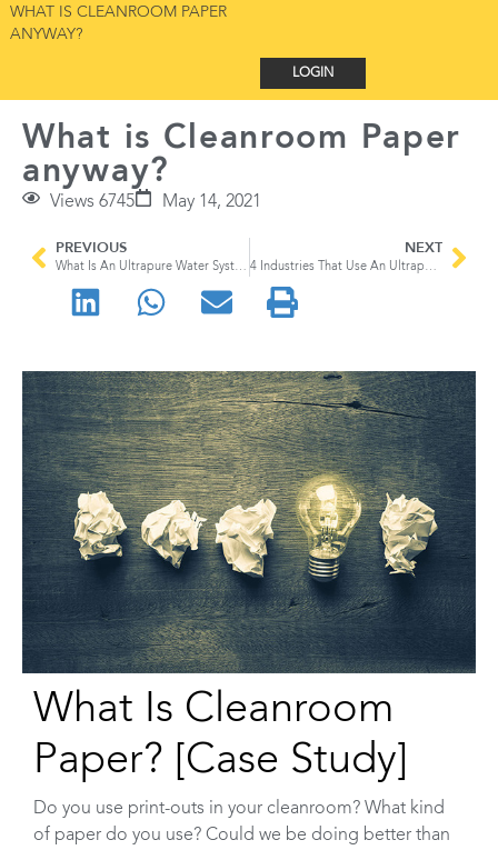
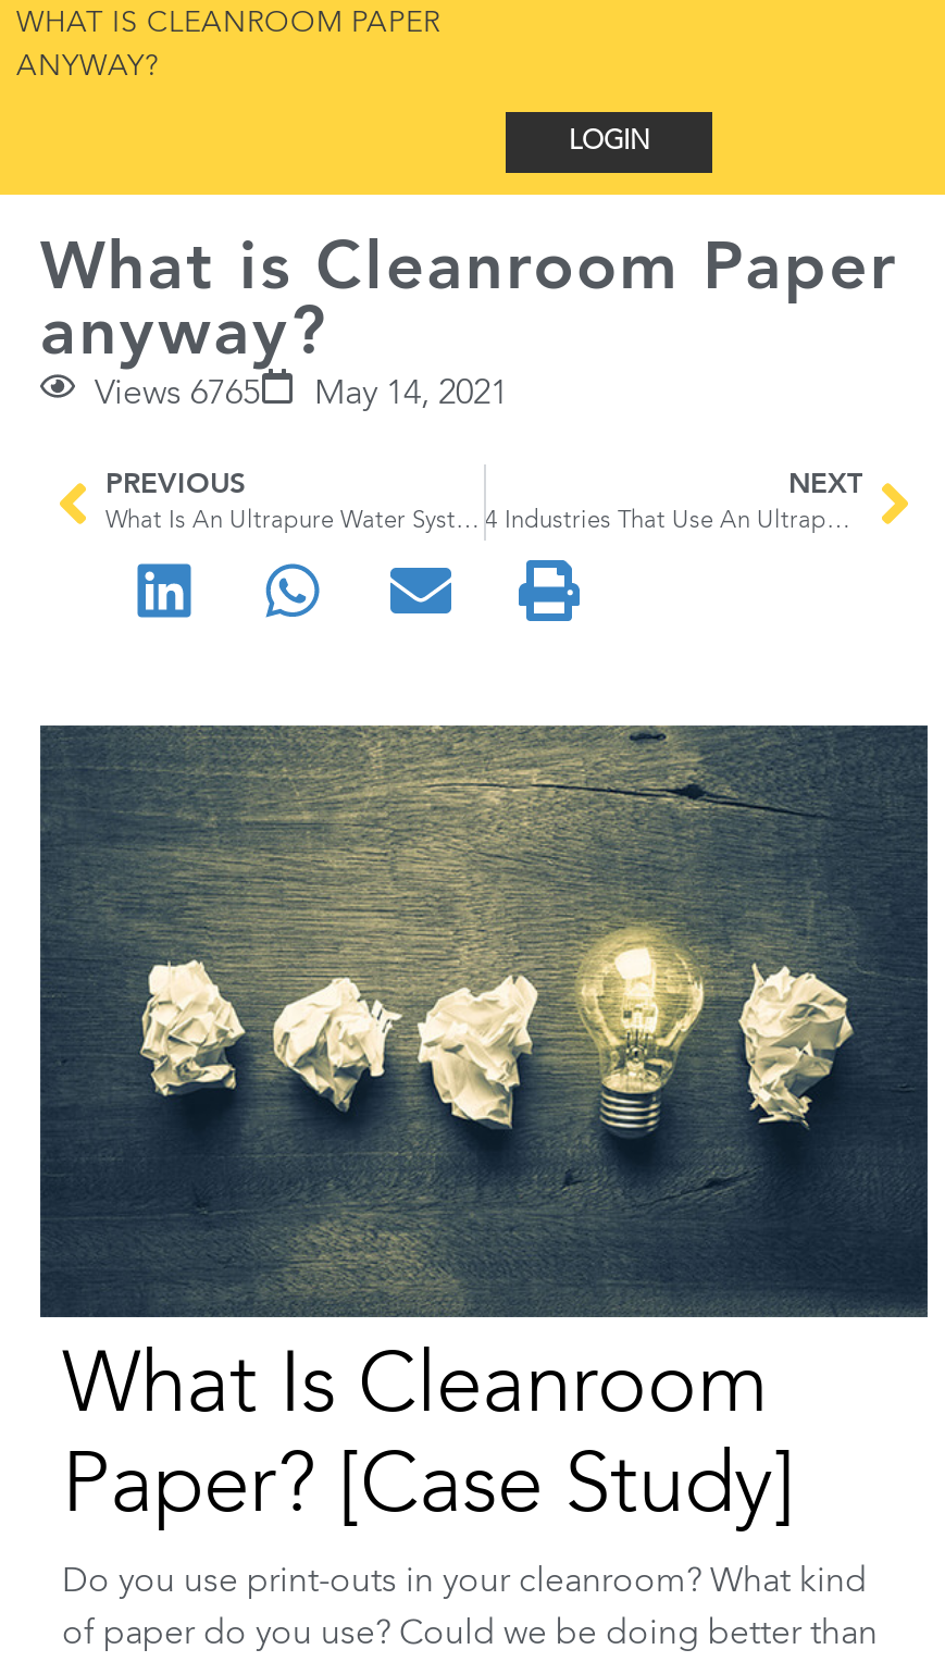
[50,193,261,211] Views 6745 May 14, 2021 -> [95,377,508,412] Views 6765 May 14, 2021

